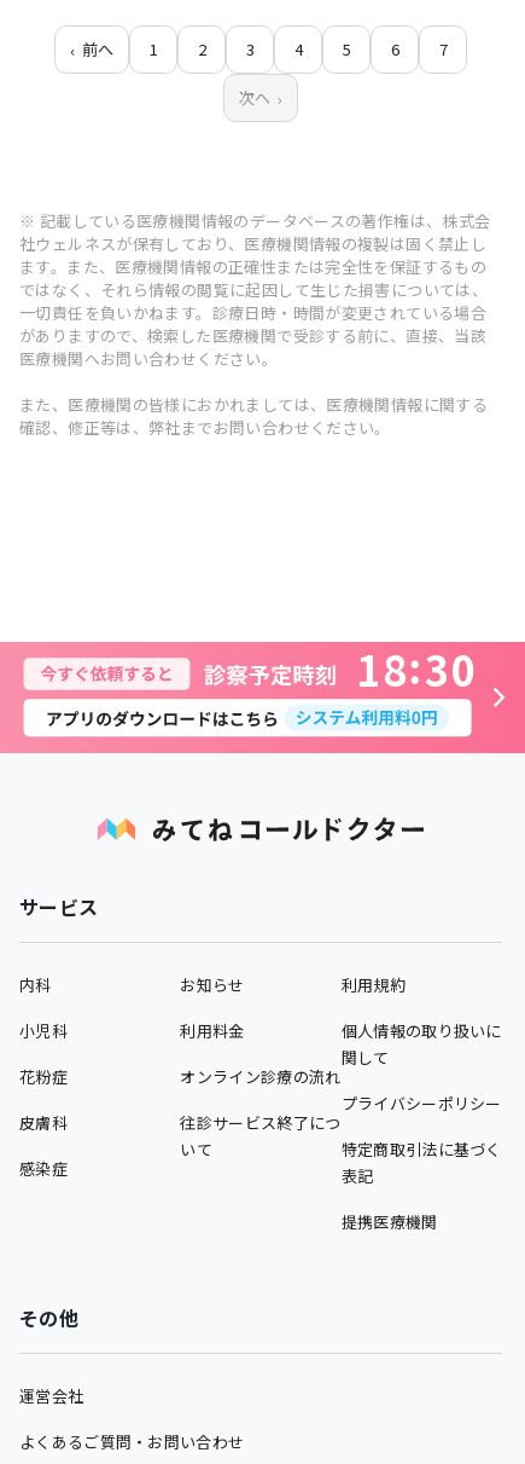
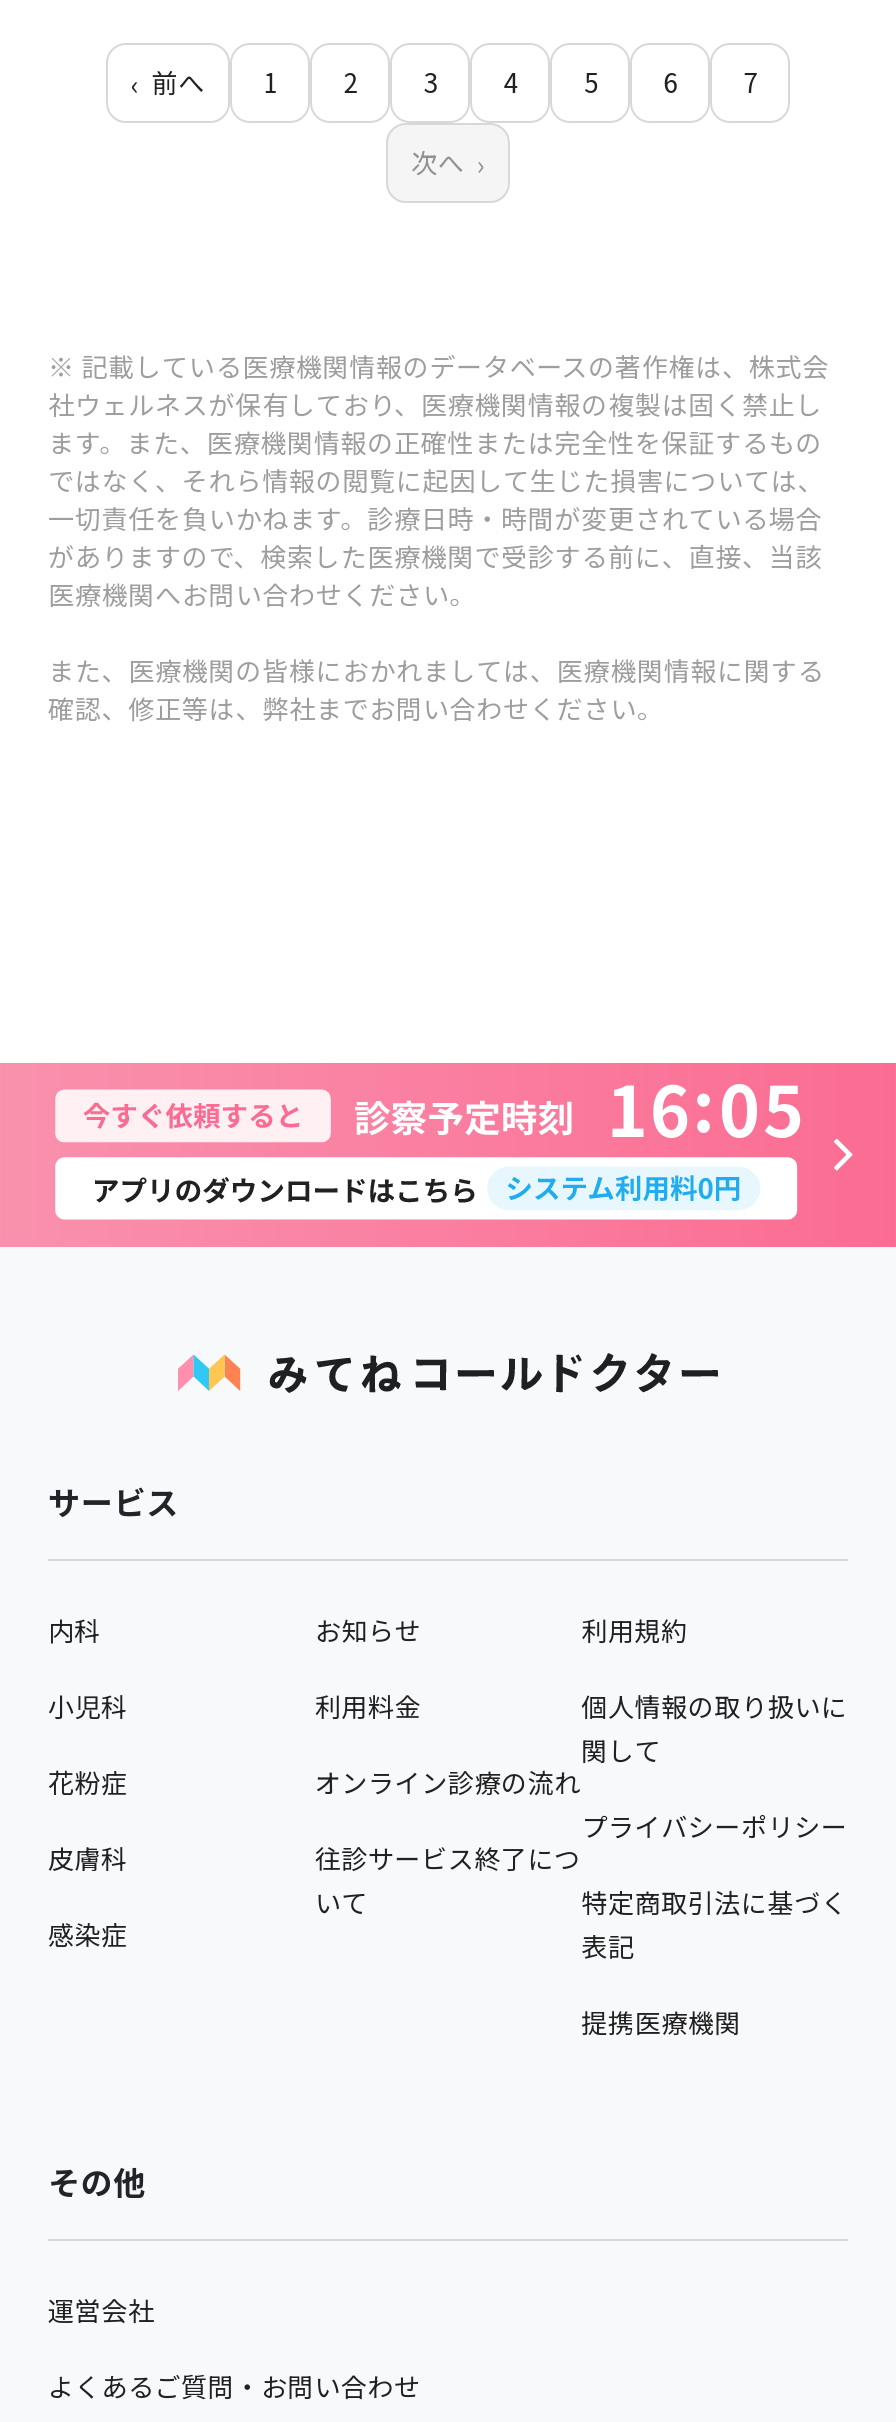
[356,638,475,699] 1 8 3 0 -> [607,1057,804,1157] 1 6 0 5

